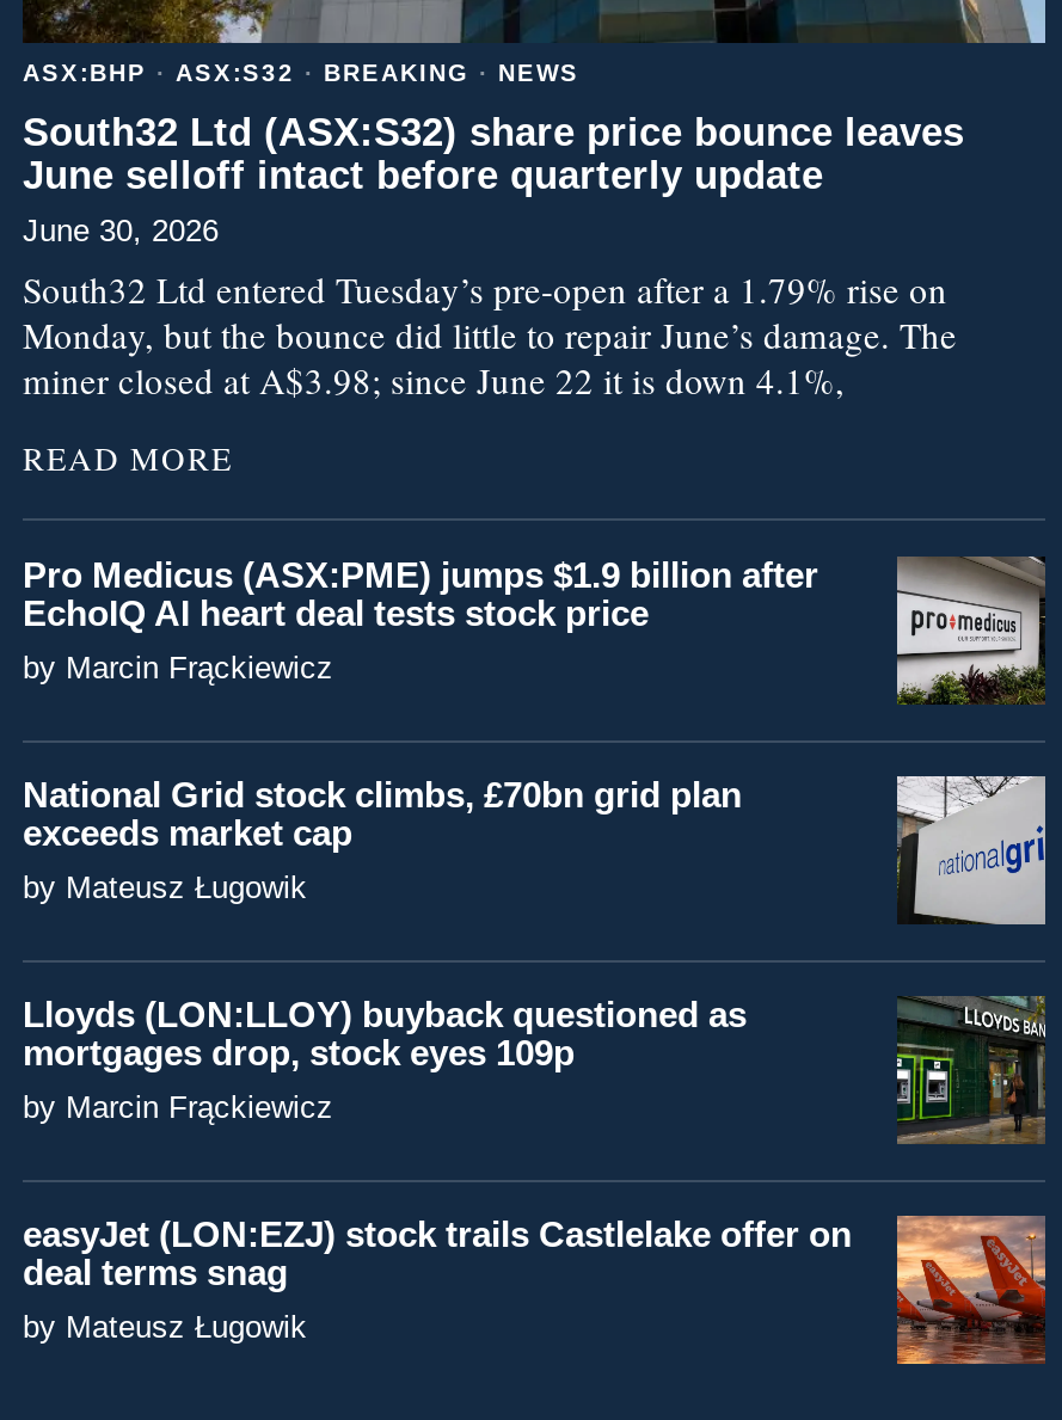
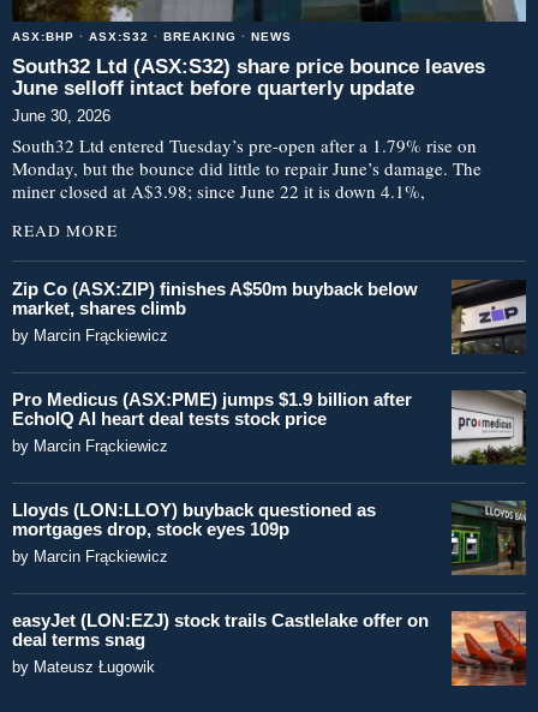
none -> [12,279,527,355] [image] | Zip Co (ASX:ZIP) finishes A$50m buyback below | market, shares climb | by Marcin Frąckiewicz
moved [23,554,1050,709] -> [12,389,528,467]: [image] | Pro Medicus (ASX:PME) jumps $1.9 billion after | EchoIQ AI heart deal tests stock price | by Marcin Frąckiewicz
[23,774,742,906] National Grid stock climbs, £70bn grid plan | exceeds market cap | by Mateusz Ługowik -> none
[897,774,1048,927] [image] -> none

